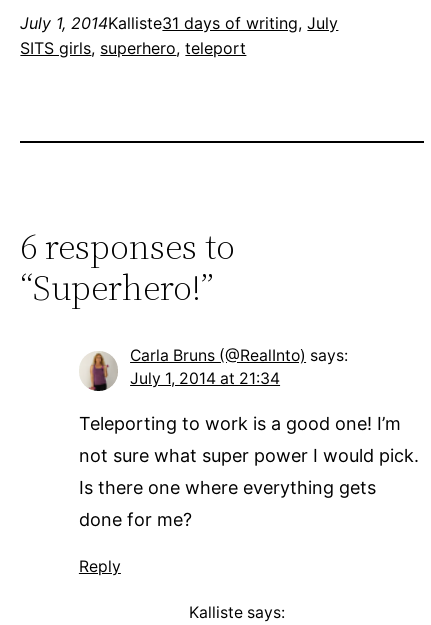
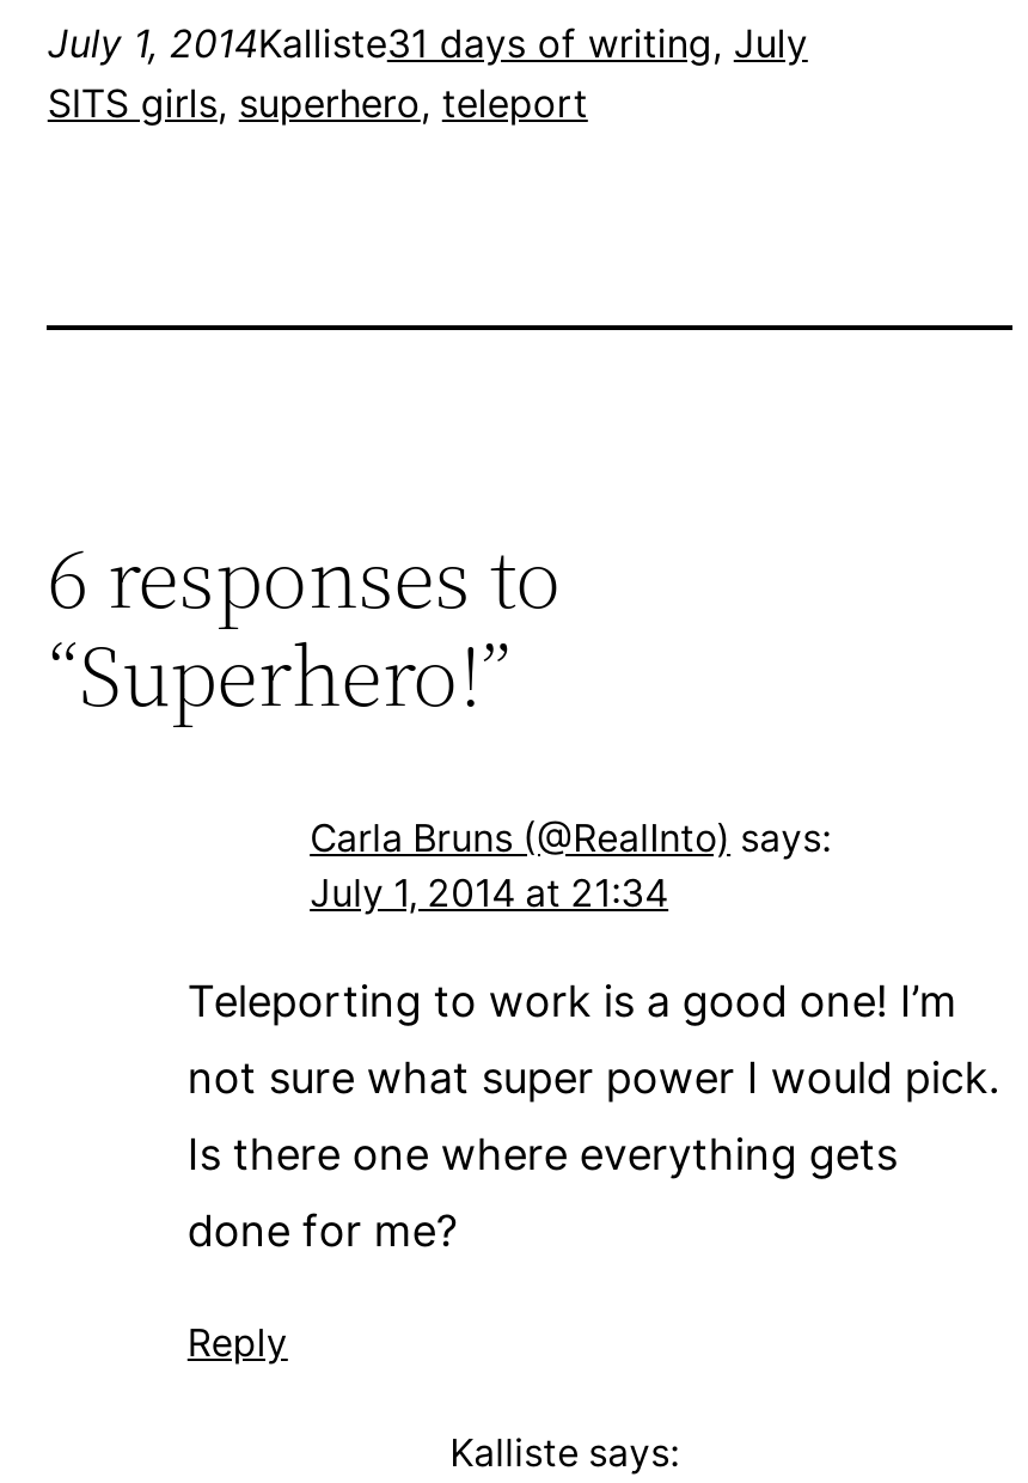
[79,351,119,392] [image] -> none

